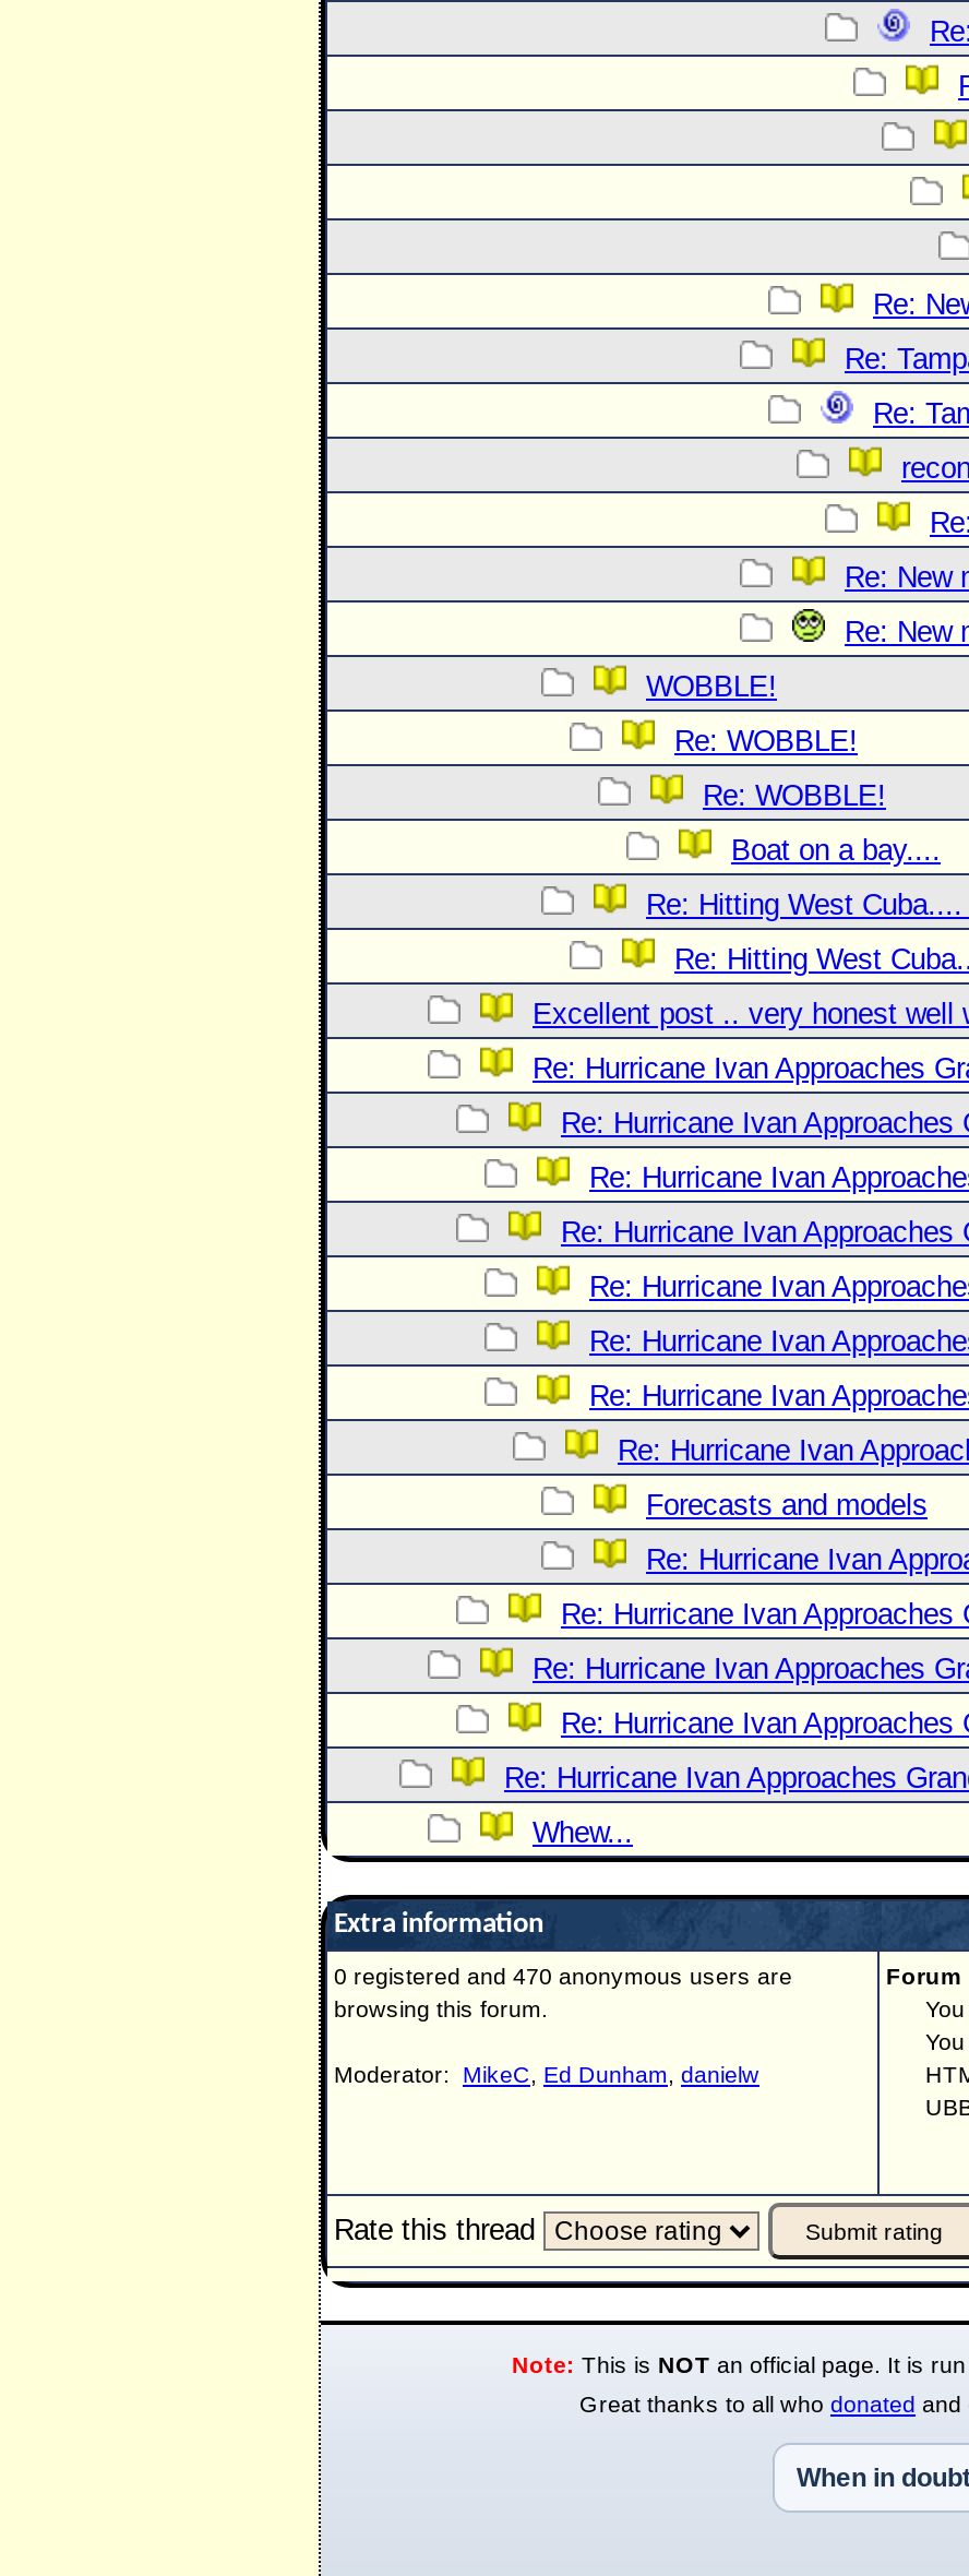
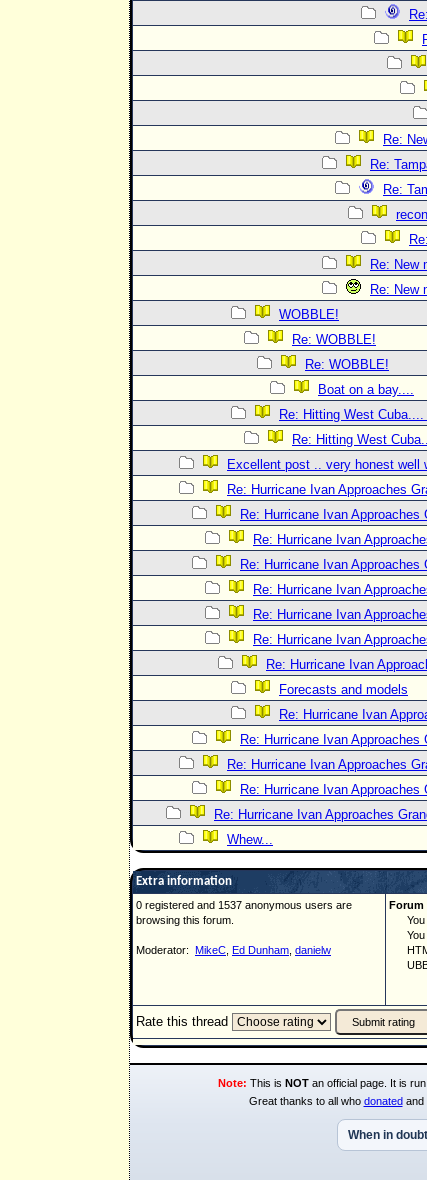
[334,1963,792,1989] 0 registered and 470 anonymous users are -> [136,899,352,911] 0 registered and 1537 anonymous users are

